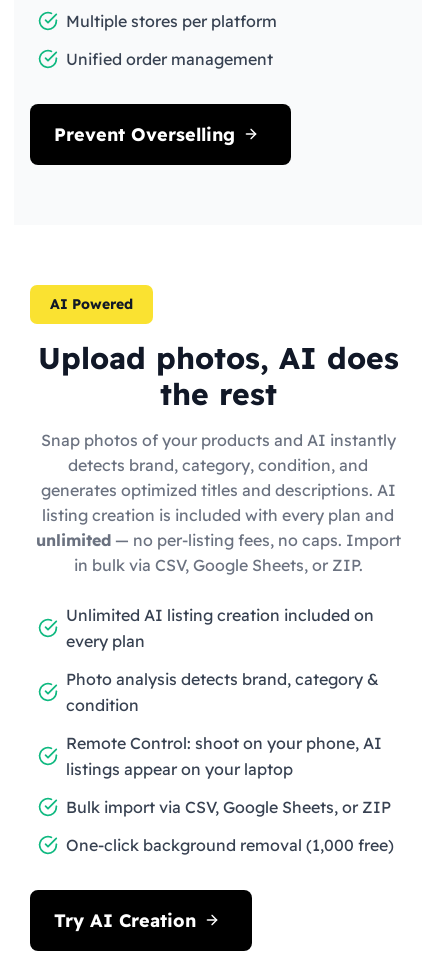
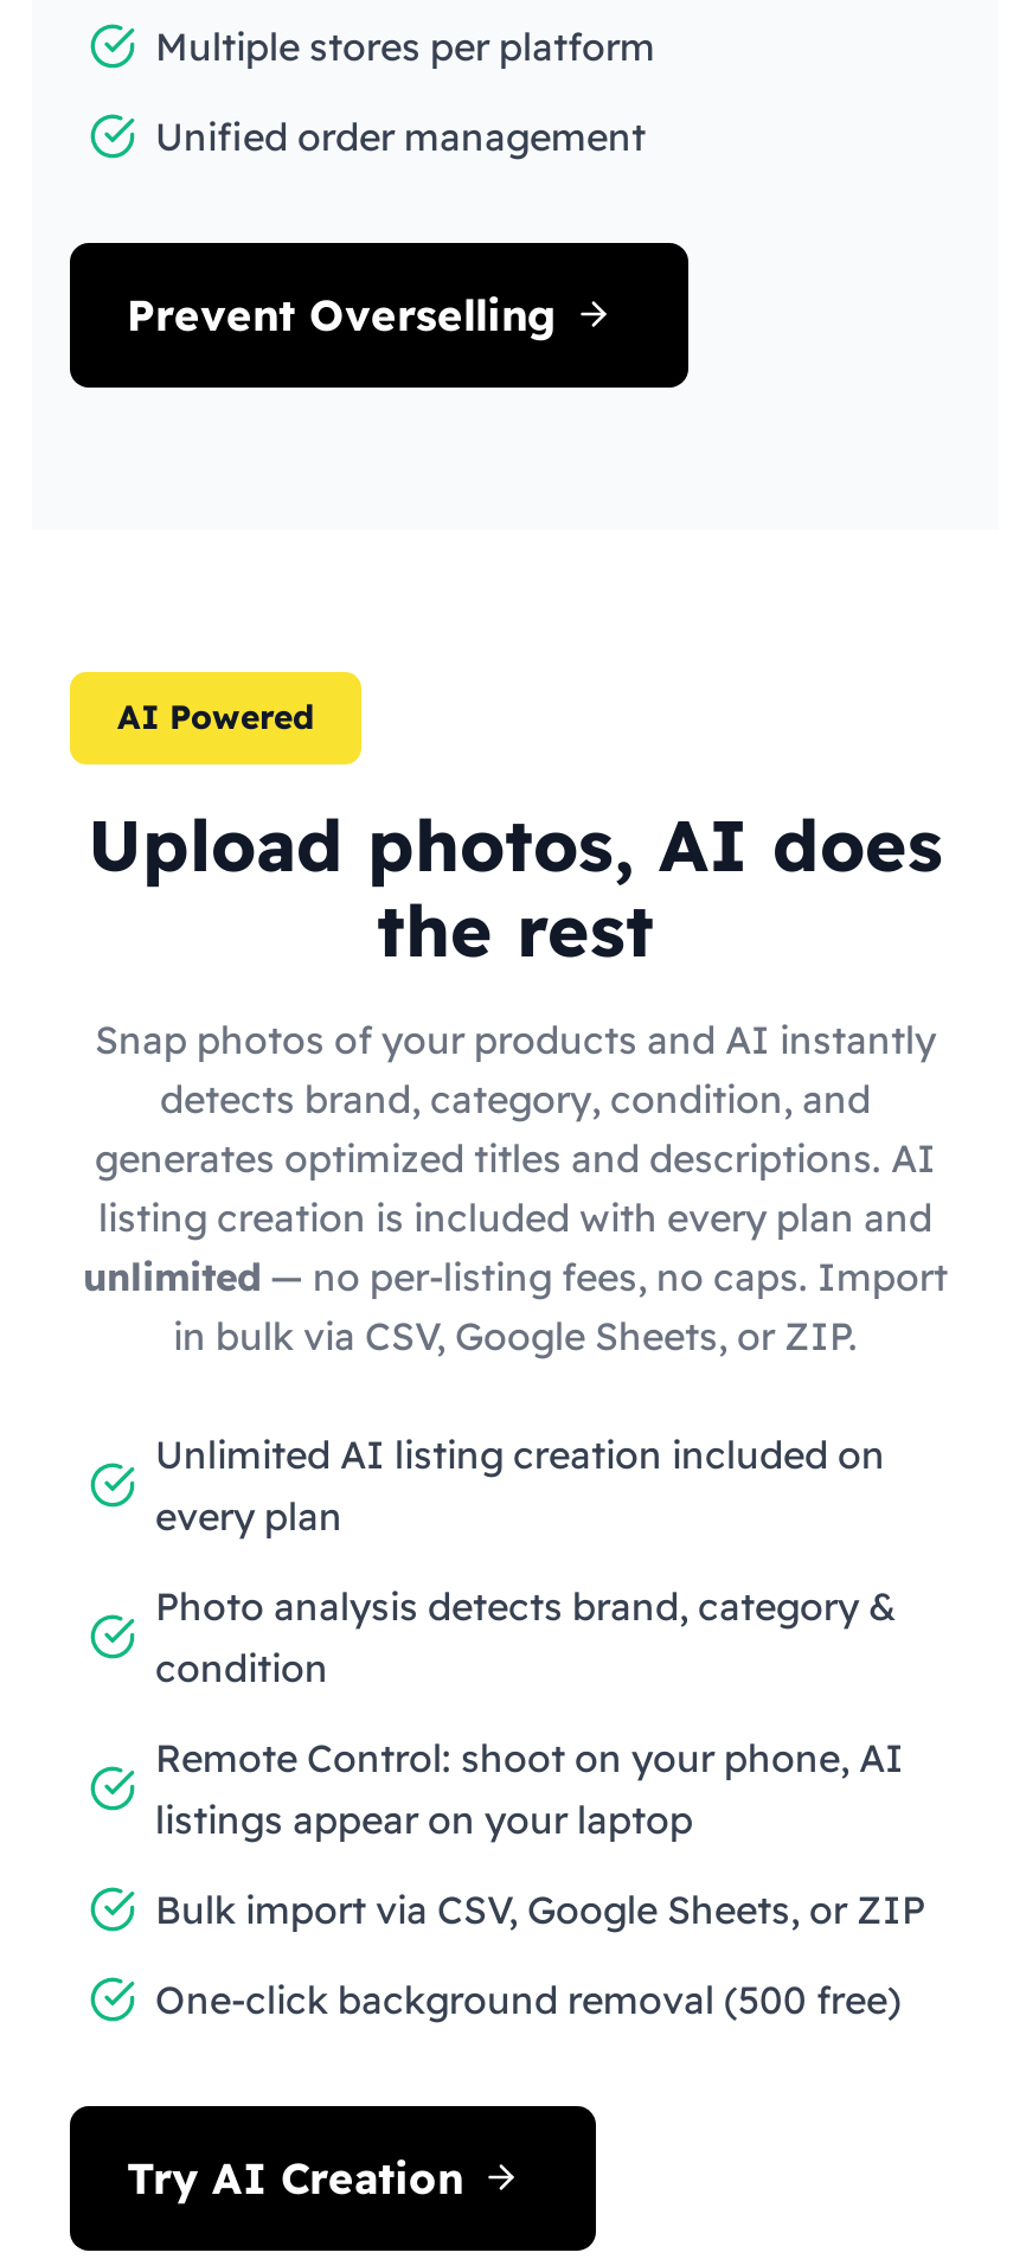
[66,835,394,855] One-click background removal (1,000 free) -> [155,1975,902,2023] One-click background removal (500 free)

